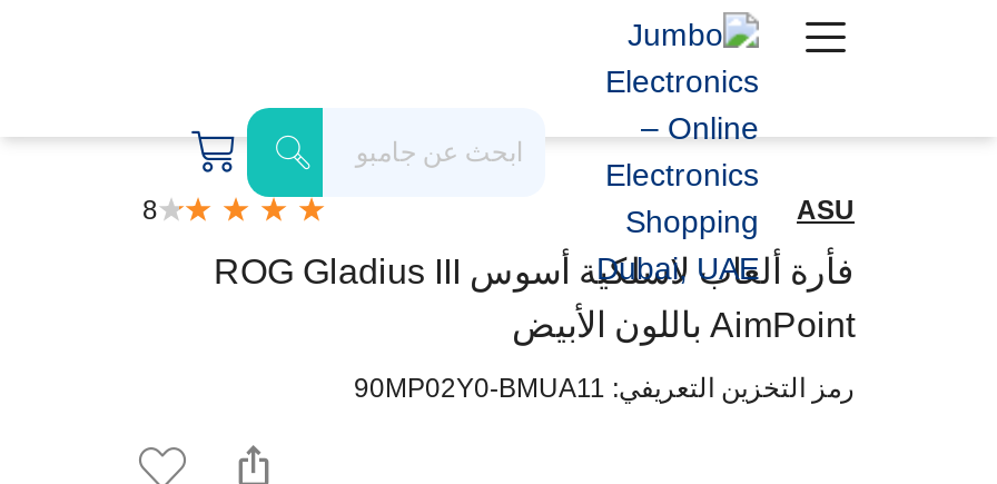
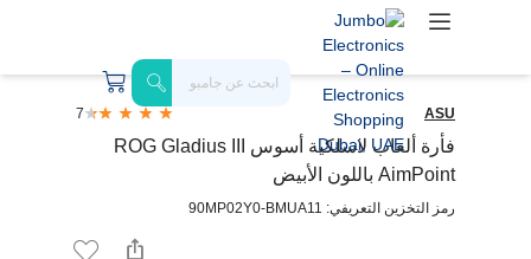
[142,195,158,226] 8 -> [76,105,84,122] 7

